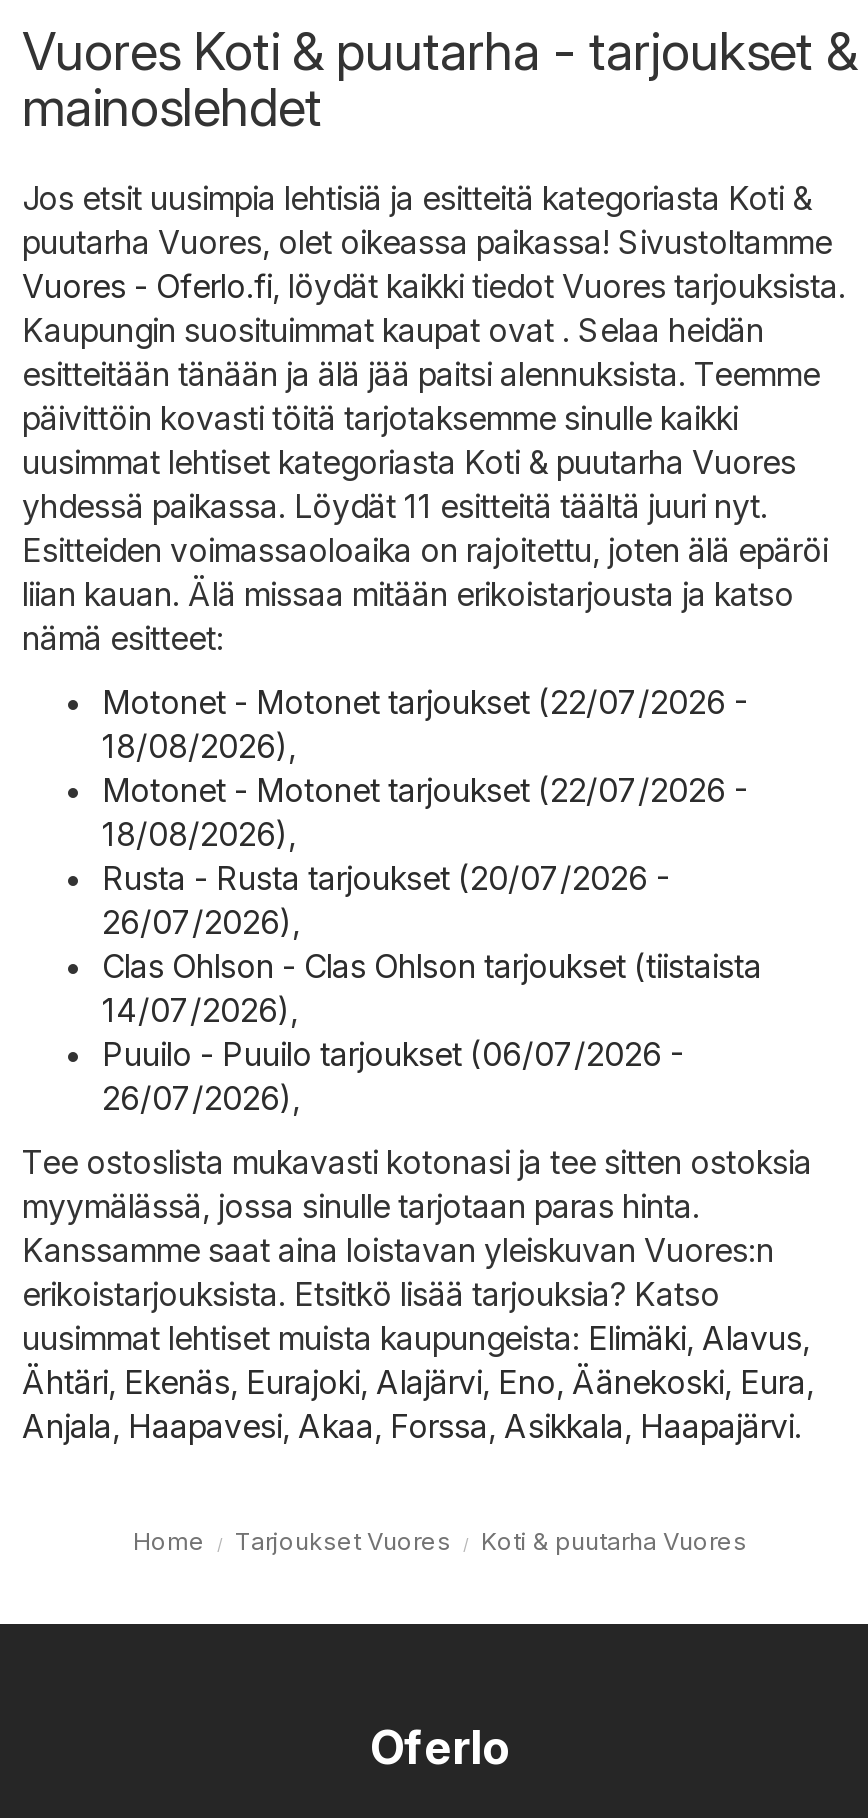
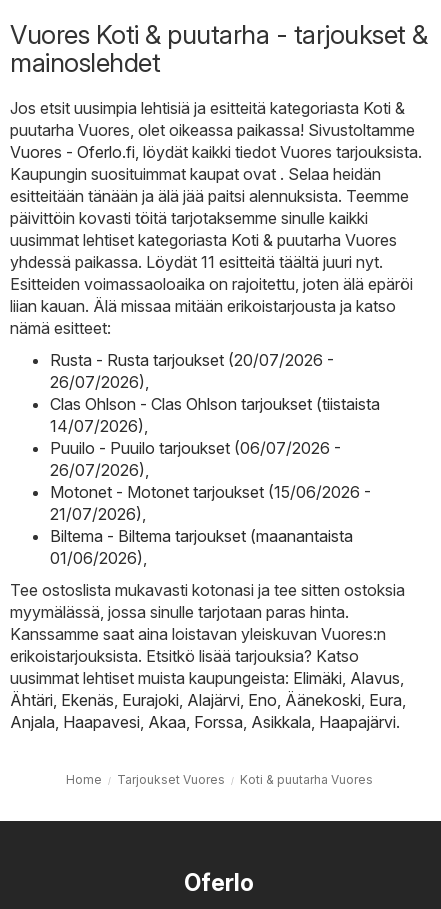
[102,682,748,854] Motonet - Motonet tarjoukset (22/07/2026 - | 18/08/2026), | Motonet - Motonet tarjoukset (22/07/2026 - | 18/08/2026), -> none
moved [102,858,762,1118] -> [50,350,380,480]: Rusta - Rusta tarjoukset (20/07/2026 - | 26/07/2026), | Clas Ohlson - Clas Ohlson tarjoukset (tiistaista | 14/07/2026), | Puuilo - Puuilo tarjoukset (06/07/2026 - | 26/07/2026),
none -> [50,482,371,568] Motonet - Motonet tarjoukset (15/06/2026 - | 21/07/2026), | Biltema - Biltema tarjoukset (maanantaista | 01/06/2026),

